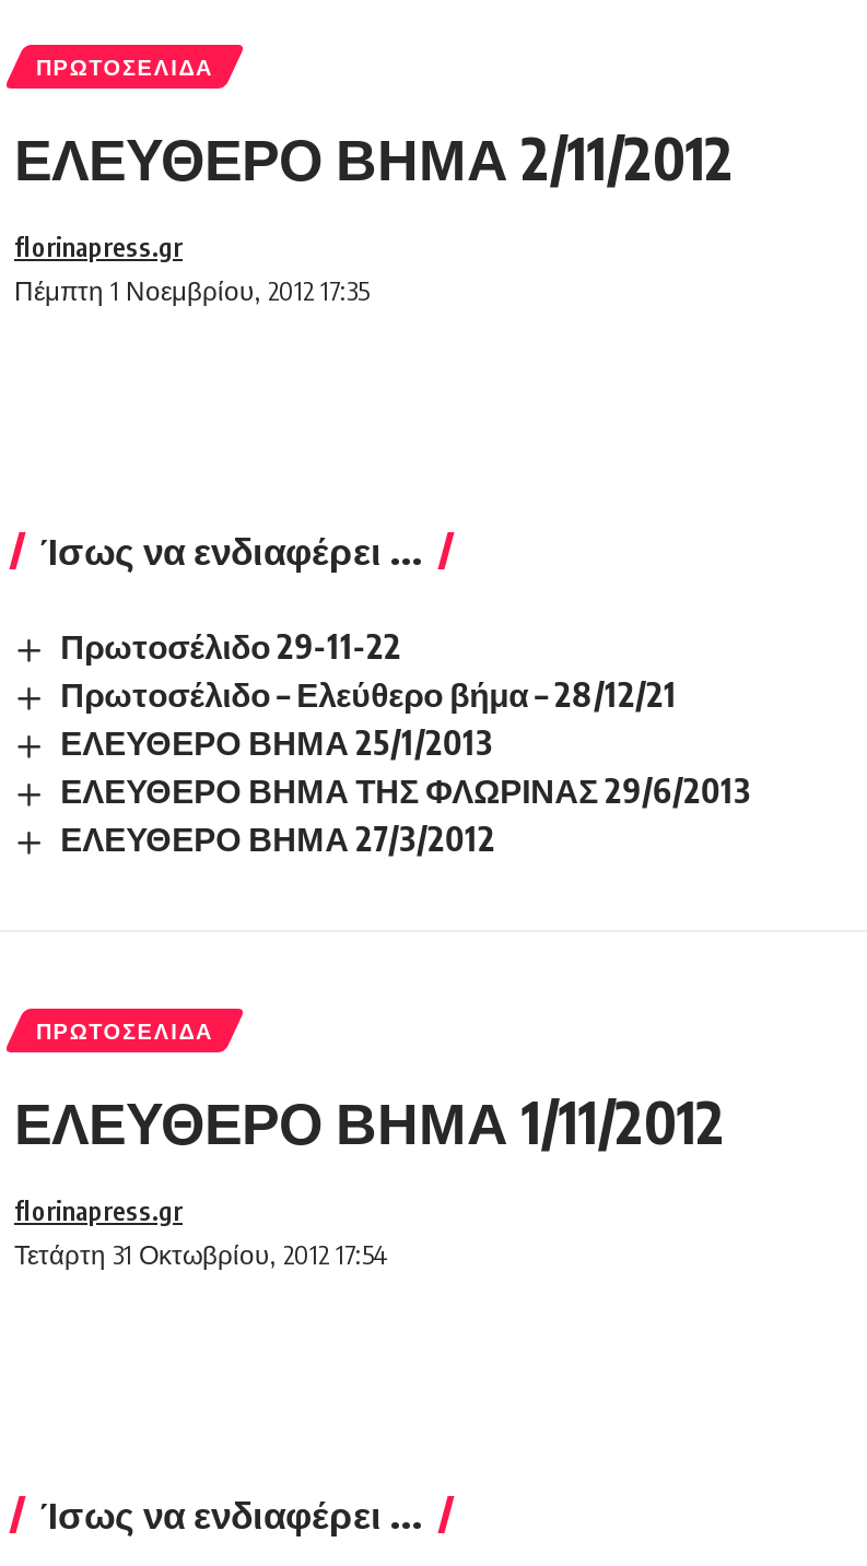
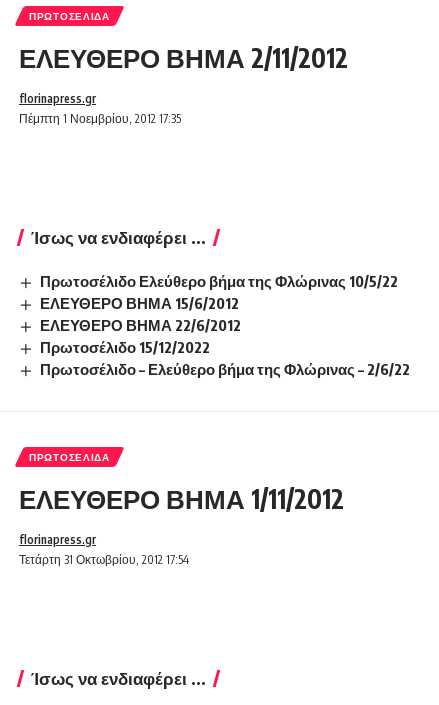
[60,627,751,858] Πρωτοσέλιδο 29-11-22 | Πρωτοσέλιδο – Ελεύθερο βήμα – 28/12/21 | ΕΛΕΥΘΕΡΟ ΒΗΜΑ 25/1/2013 | ΕΛΕΥΘΕΡΟ ΒΗΜΑ ΤΗΣ ΦΛΩΡΙΝΑΣ 29/6/2013 | ΕΛΕΥΘΕΡΟ ΒΗΜΑ 27/3/2012 -> [40,272,410,378] Πρωτοσέλιδο Ελεύθερο βήμα της Φλώρινας 10/5/22 | ΕΛΕΥΘΕΡΟ ΒΗΜΑ 15/6/2012 | ΕΛΕΥΘΕΡΟ ΒΗΜΑ 22/6/2012 | Πρωτοσέλιδο 15/12/2022 | Πρωτοσέλιδο – Ελεύθερο βήμα της Φλώρινας – 2/6/22

